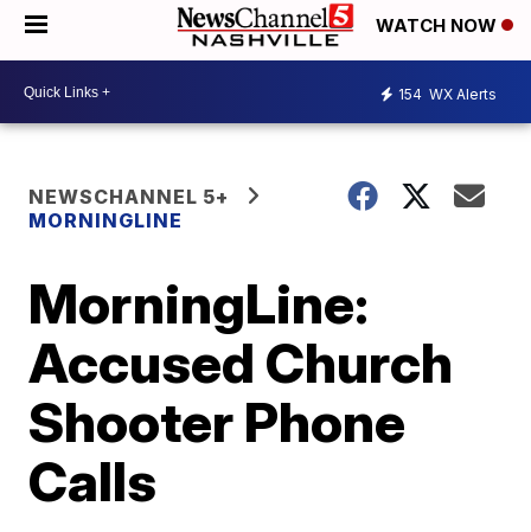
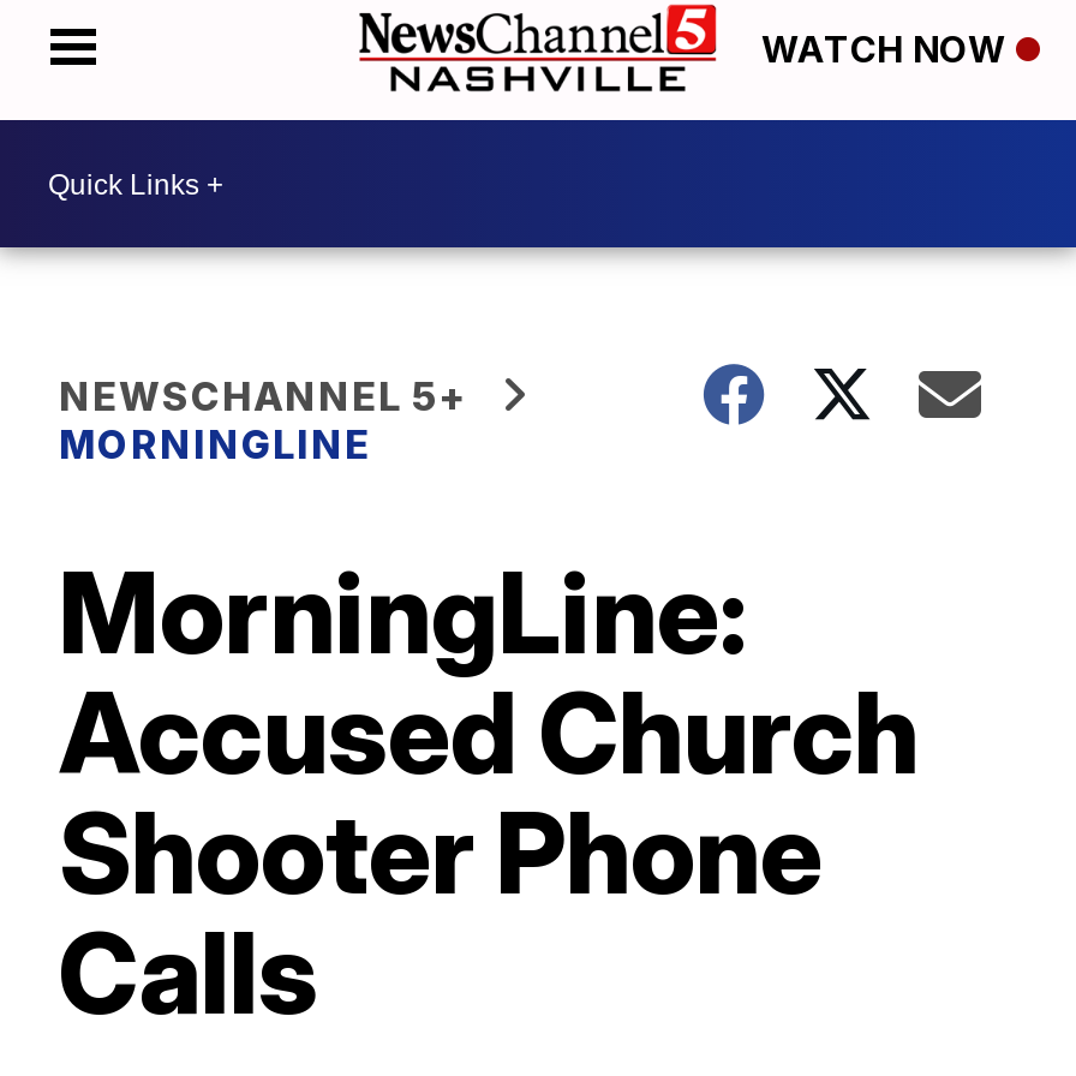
[398,85,497,102] 154 WX Alerts -> none

